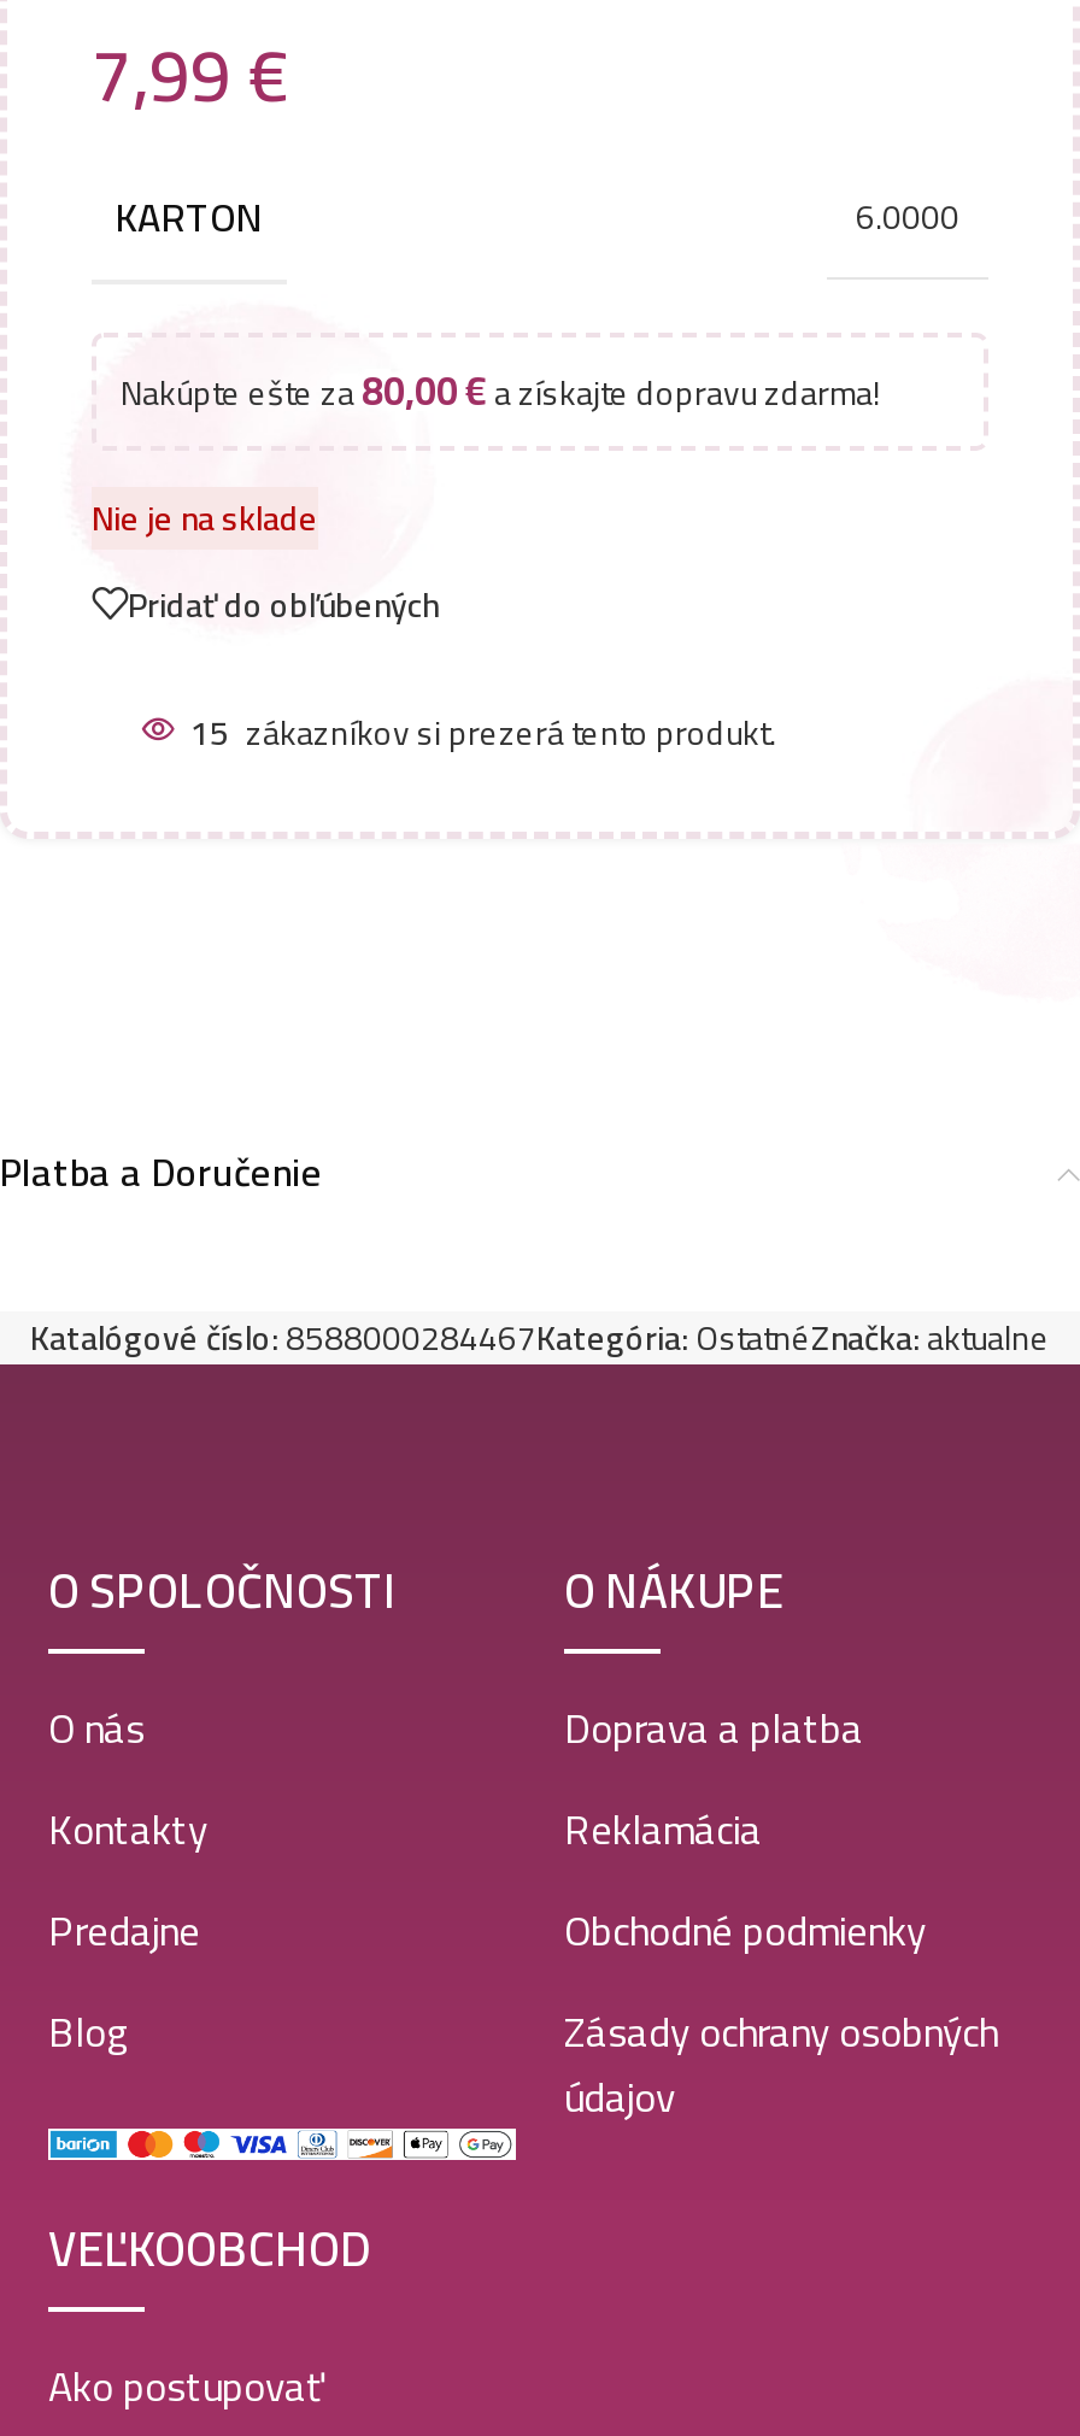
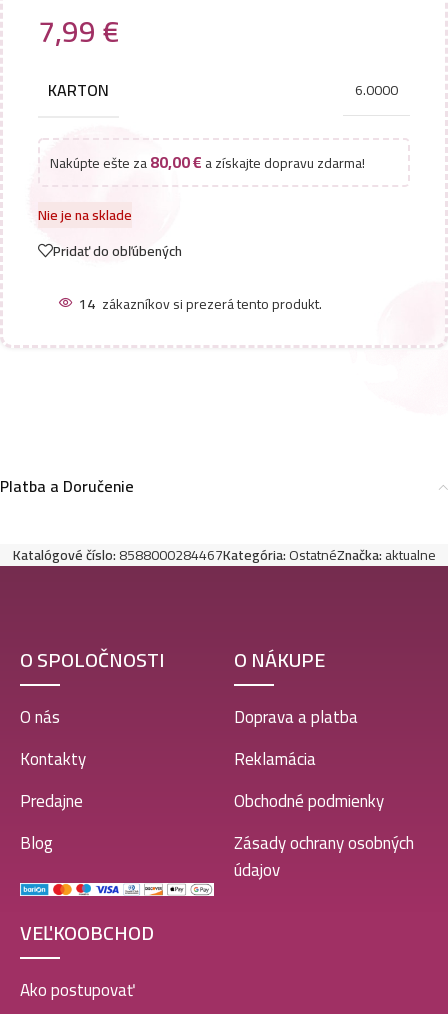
[190,702,776,764] 15 zákazníkov si prezerá tento produkt. -> [79,291,322,317] 14 zákazníkov si prezerá tento produkt.

